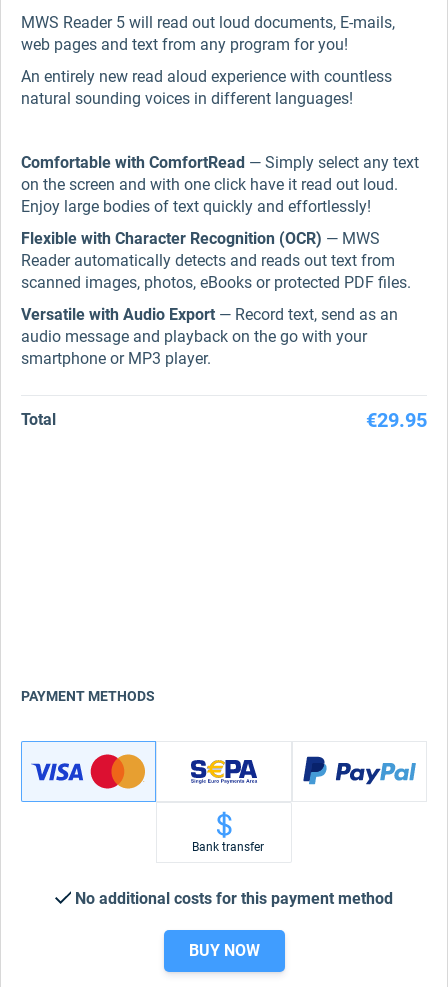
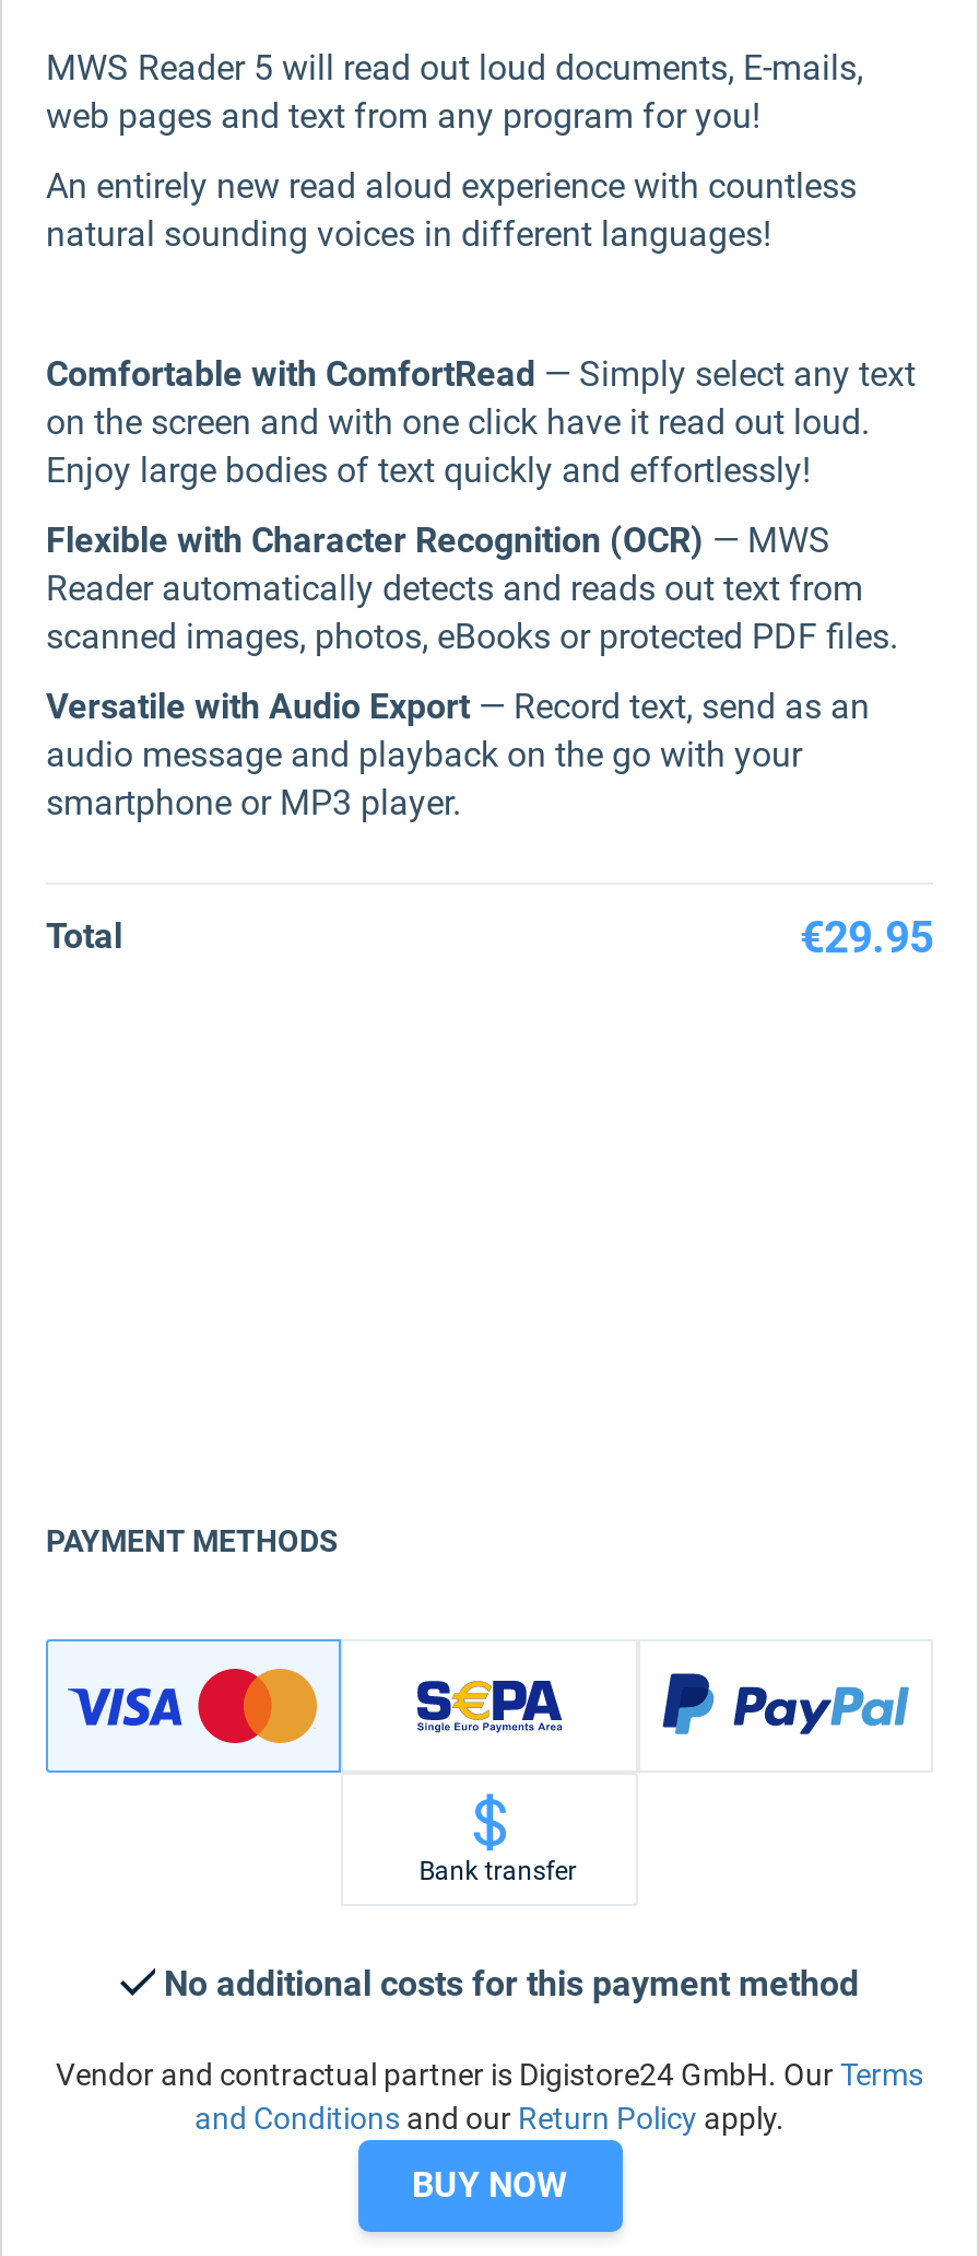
none -> [56,2058,923,2137] Vendor and contractual partner is Digistore24 GmbH. Our Terms | and Conditions and our Return Policy apply.

